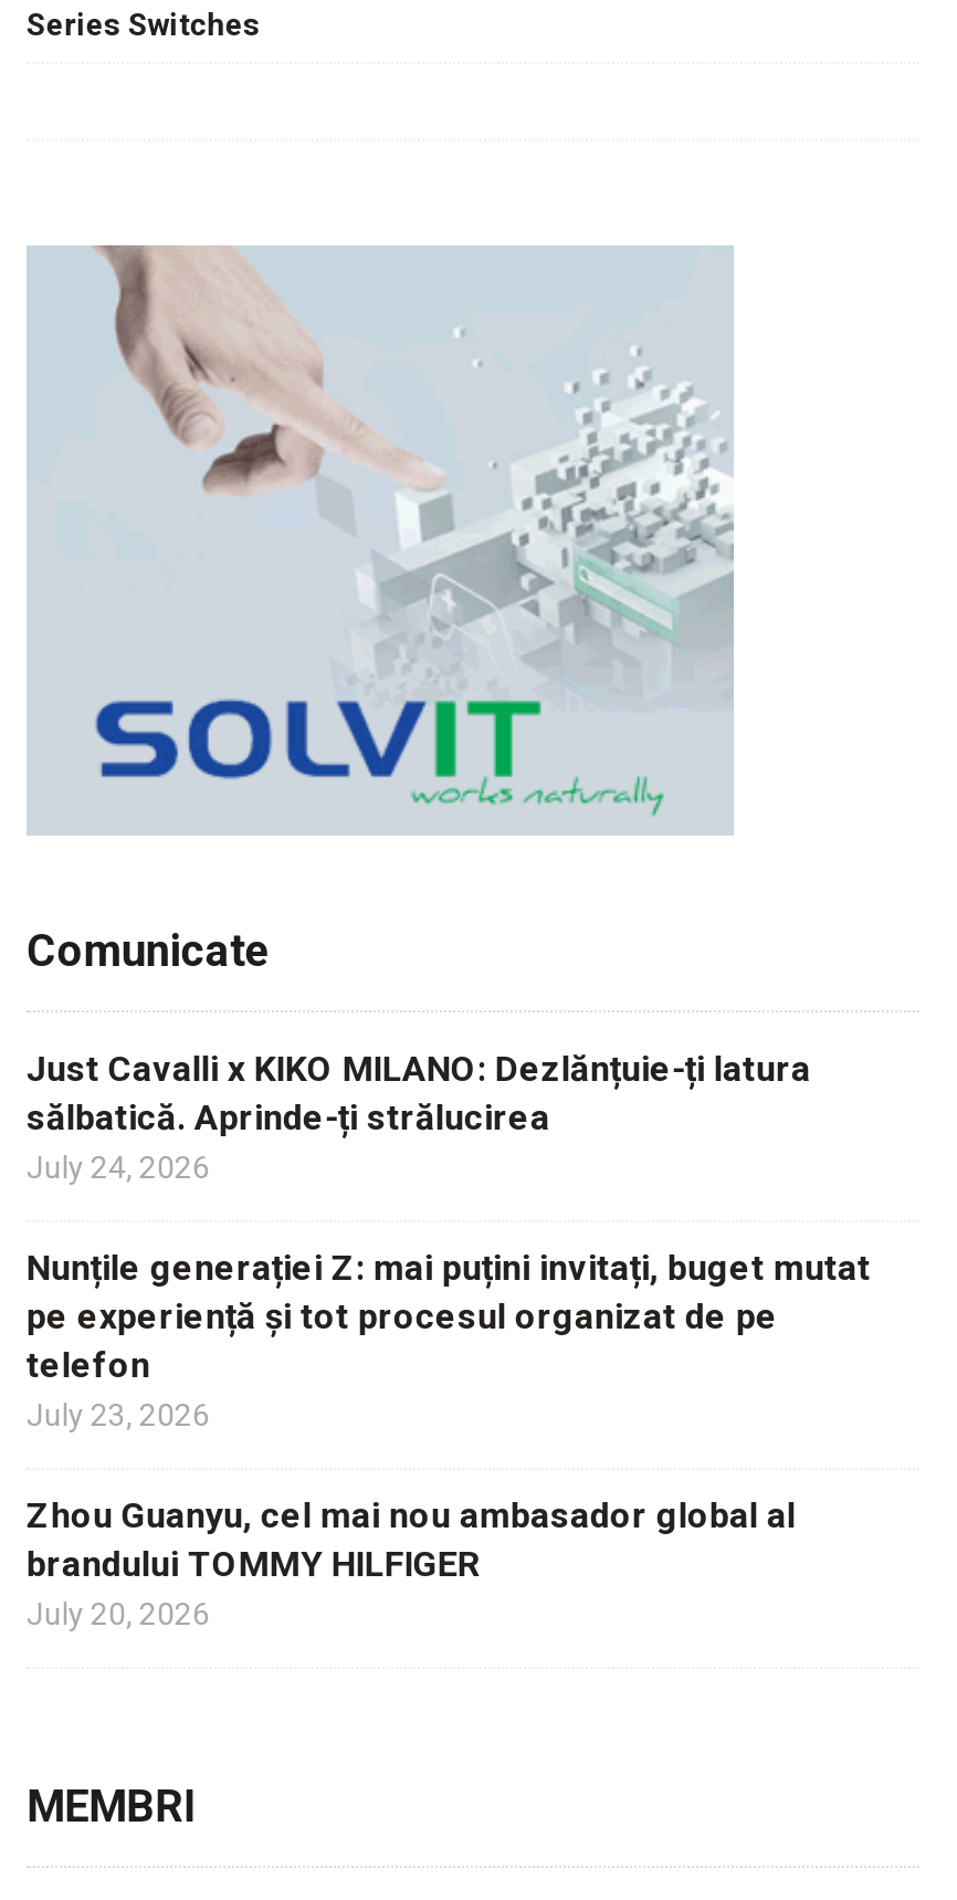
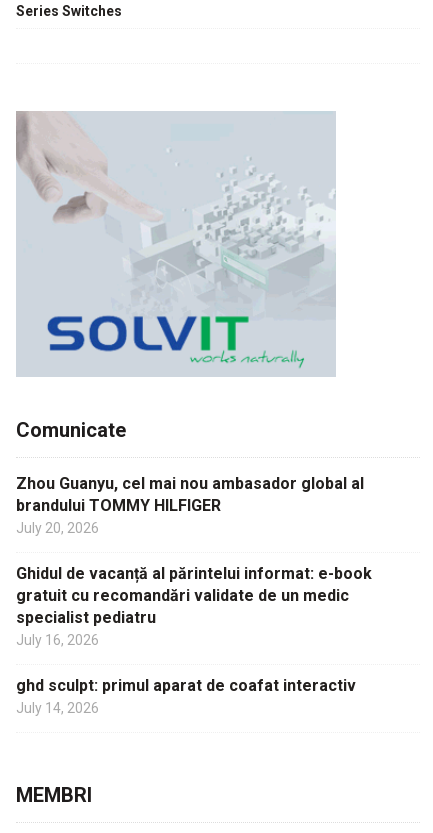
[29,245,734,657] [image] -> [16,111,335,301] [image]
[26,1047,871,1431] Just Cavalli x KIKO MILANO: Dezlănțuie-ți latura | sălbatică. Aprinde-ți strălucirea | July 24, 2026 | Nunțile generației Z: mai puțini invitați, buget mutat | pe experiență și tot procesul organizat de pe | telefon | July 23, 2026 -> none
moved [26,1493,795,1630] -> [16,473,364,535]: Zhou Guanyu, cel mai nou ambasador global al | brandului TOMMY HILFIGER | July 20, 2026
none -> [16,563,372,715] Ghidul de vacanță al părintelui informat: e-book | gratuit cu recomandări validate de un medic | specialist pediatru | July 16, 2026 | ghd sculpt: primul aparat de coafat interactiv | July 14, 2026

